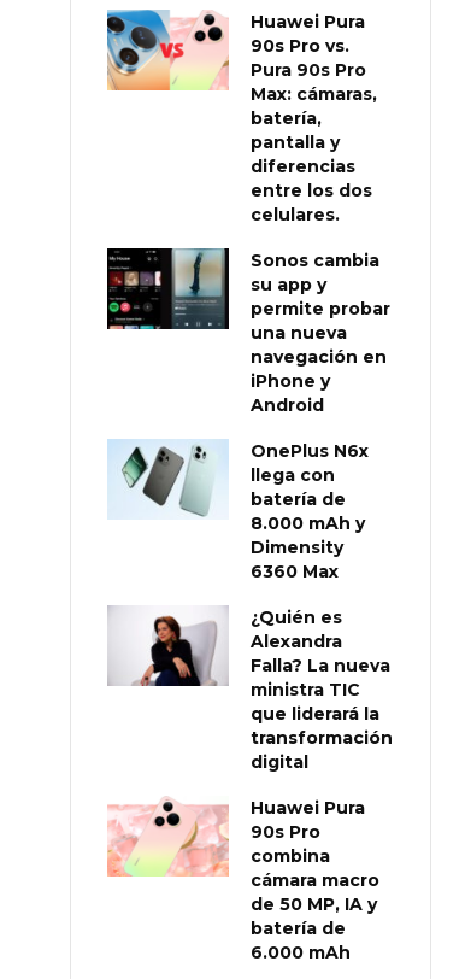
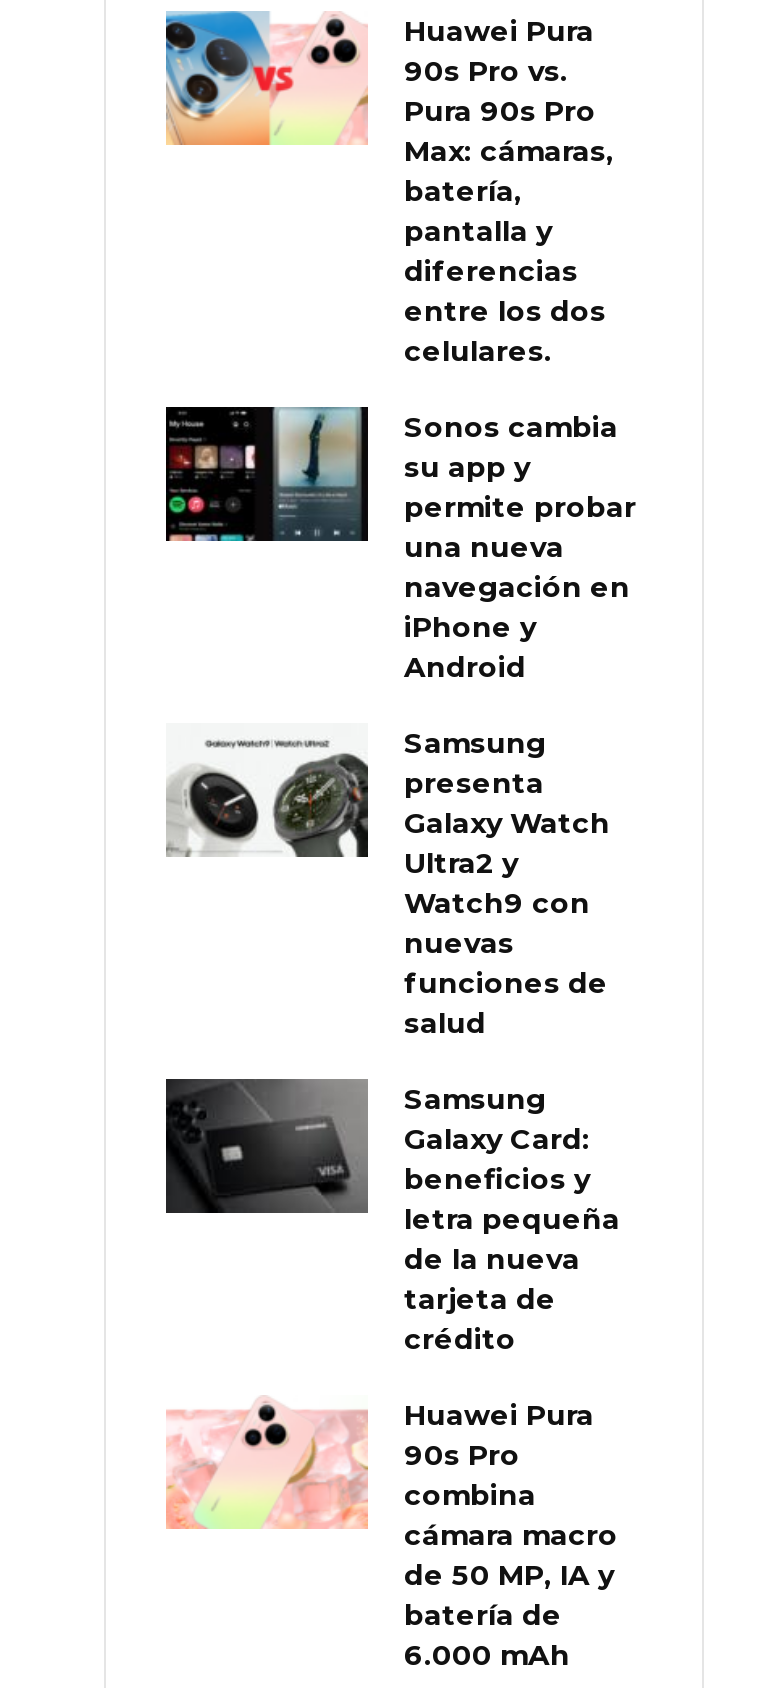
[108,440,369,583] [image] | OnePlus N6x | llega con | batería de | 8.000 mAh y | Dimensity | 6360 Max -> [166,724,610,1040] [image] | Samsung | presenta | Galaxy Watch | Ultra2 y | Watch9 con | nuevas | funciones de | salud
[107,606,393,773] [image] | ¿Quién es | Alexandra | Falla? La nueva | ministra TIC | que liderará la | transformación | digital -> [164,1078,620,1356] [image] | Samsung | Galaxy Card: | beneficios y | letra pequeña | de la nueva | tarjeta de | crédito

